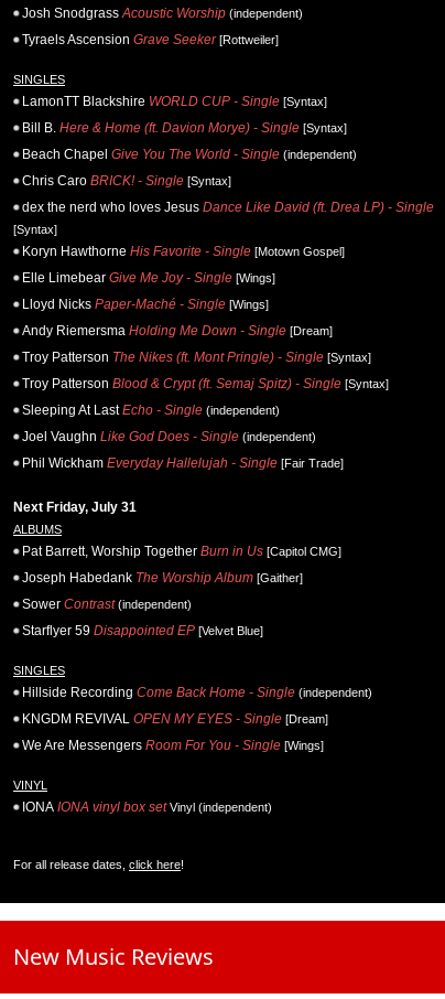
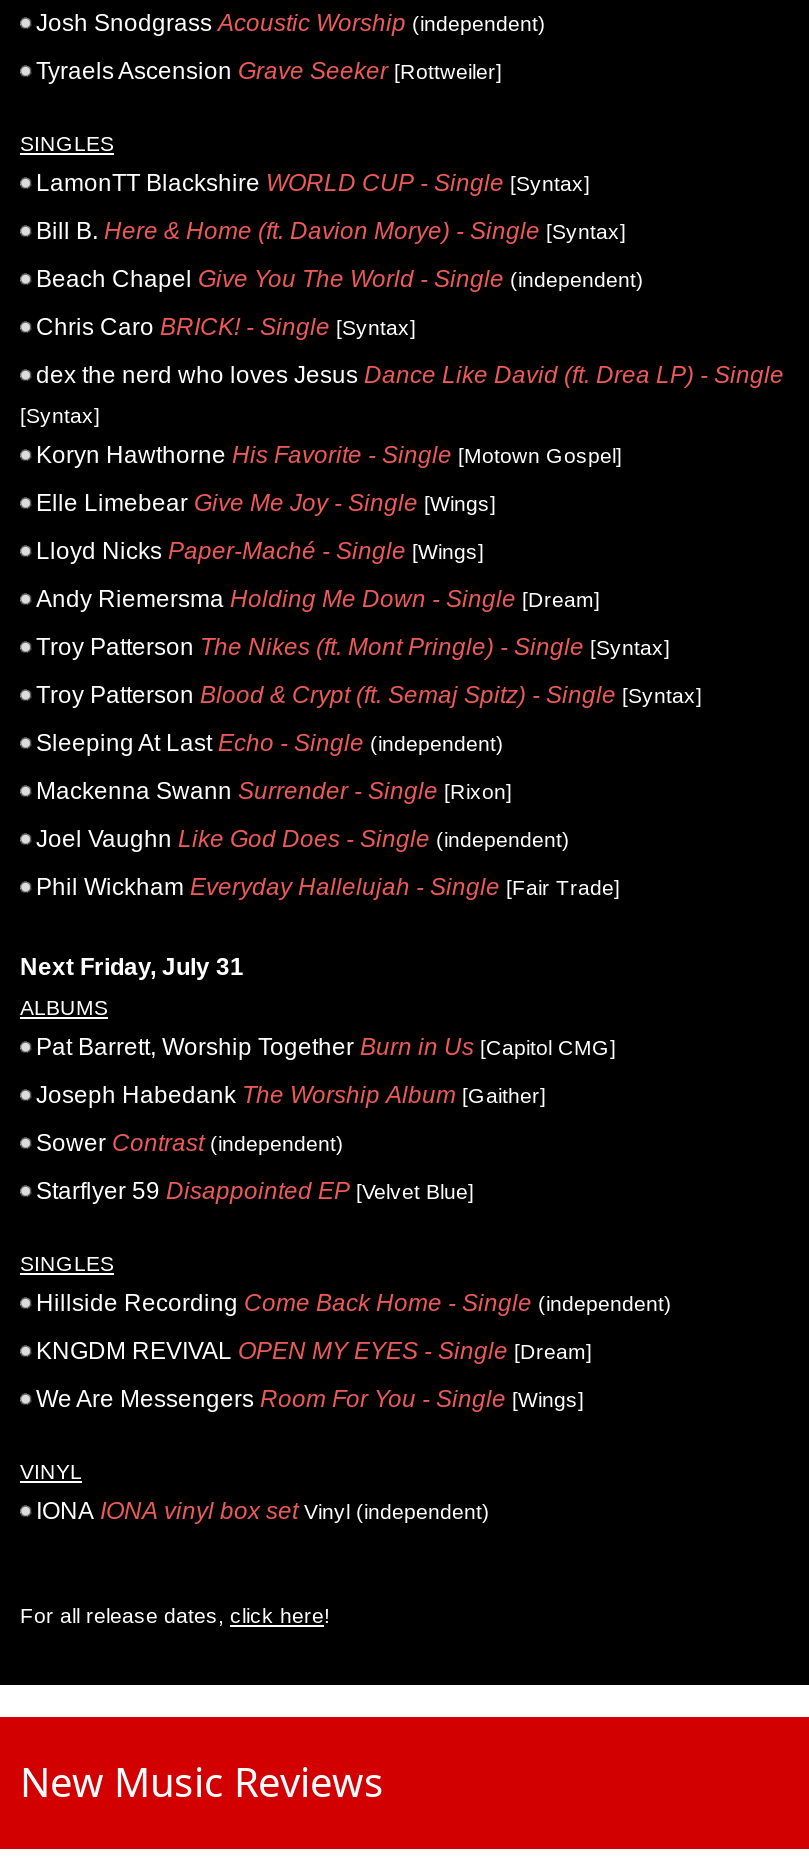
none -> [36,777,512,805] Mackenna Swann Surrender - Single [Rixon]

